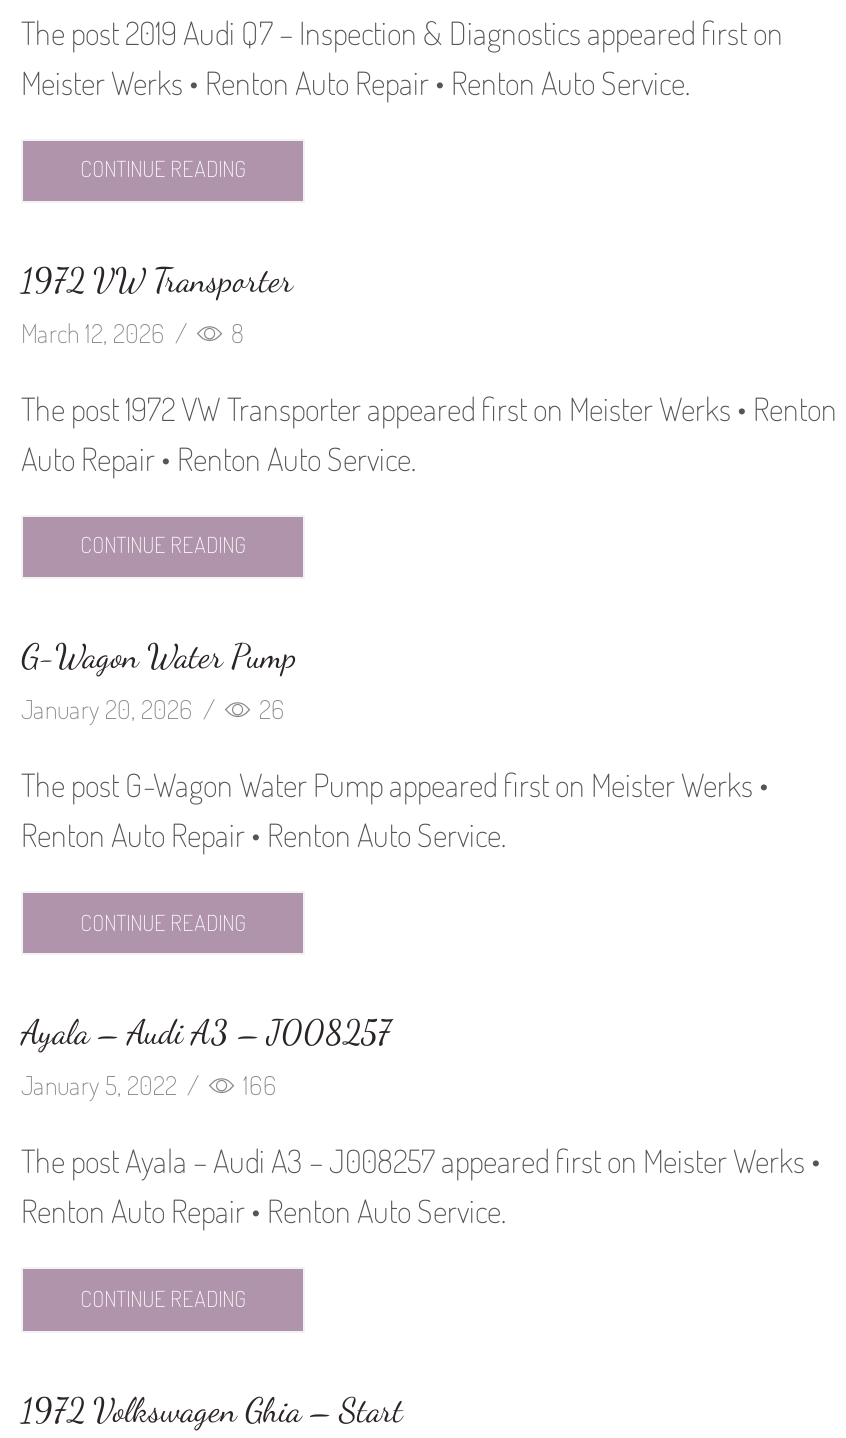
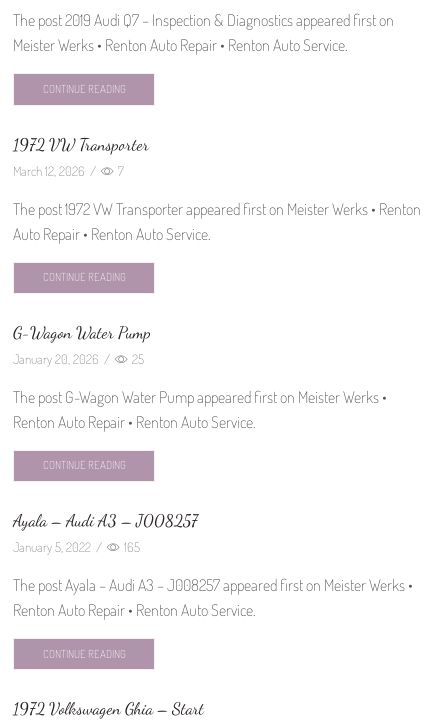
[21,317,243,349] March 12, 2026 / 8 -> [13,163,124,179] March 12, 2026 / 7
[21,693,285,725] January 20, 2026 / 26 -> [13,351,144,367] January 20, 2026 / 25
[21,1070,277,1102] January 5, 2022 / 166 -> [13,539,140,555] January 5, 2022 / 165

